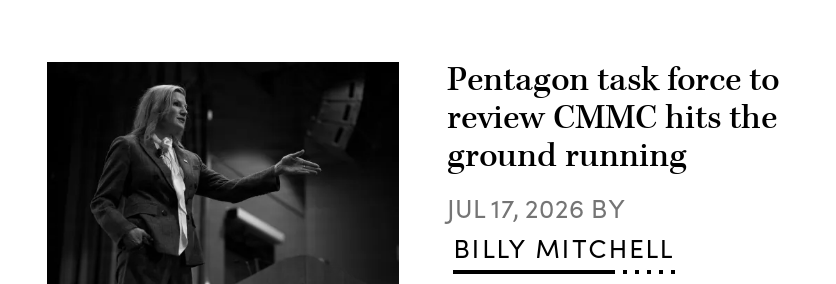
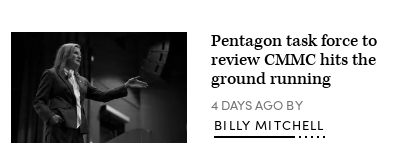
[447,190,626,226] JUL 17, 2026 BY -> [211,96,304,114] 4 DAYS AGO BY

